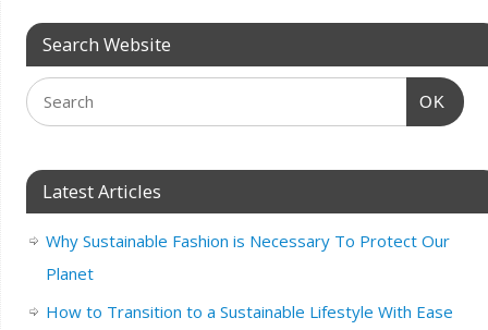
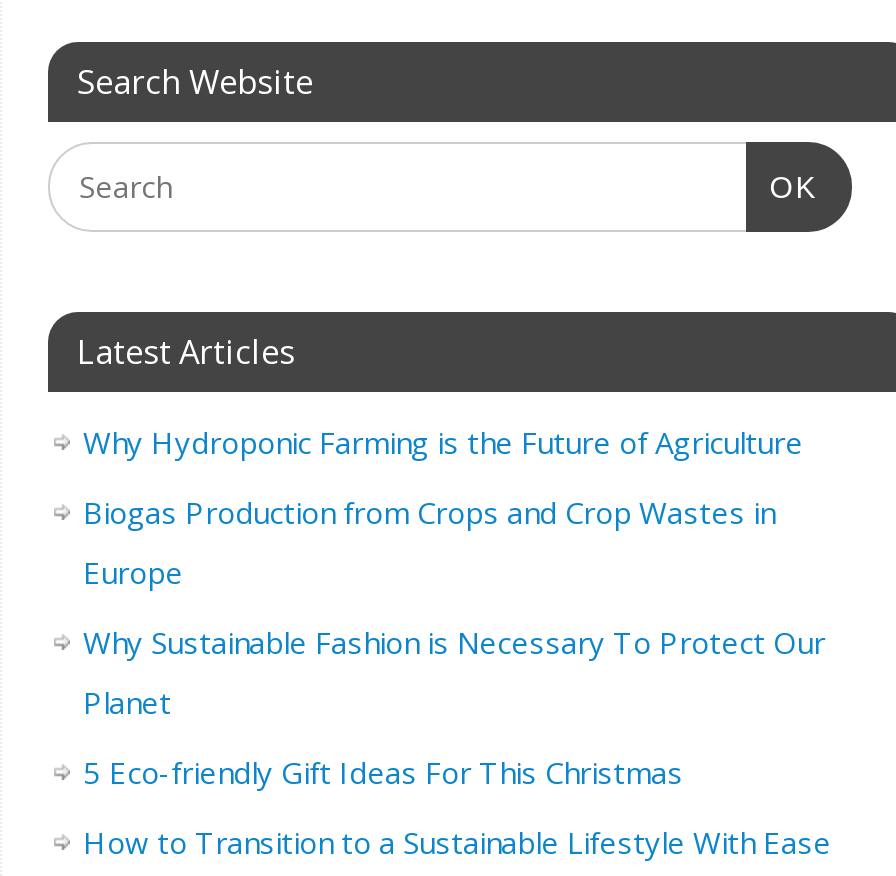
none -> [83,422,803,592] Why Hydroponic Farming is the Future of Agriculture | Biogas Production from Crops and Crop Wastes in | Europe
none -> [83,752,683,792] 5 Eco-friendly Gift Ideas For This Christmas

